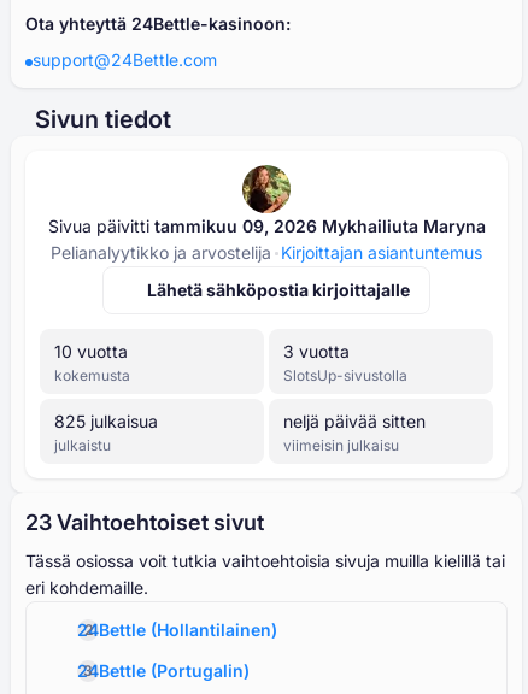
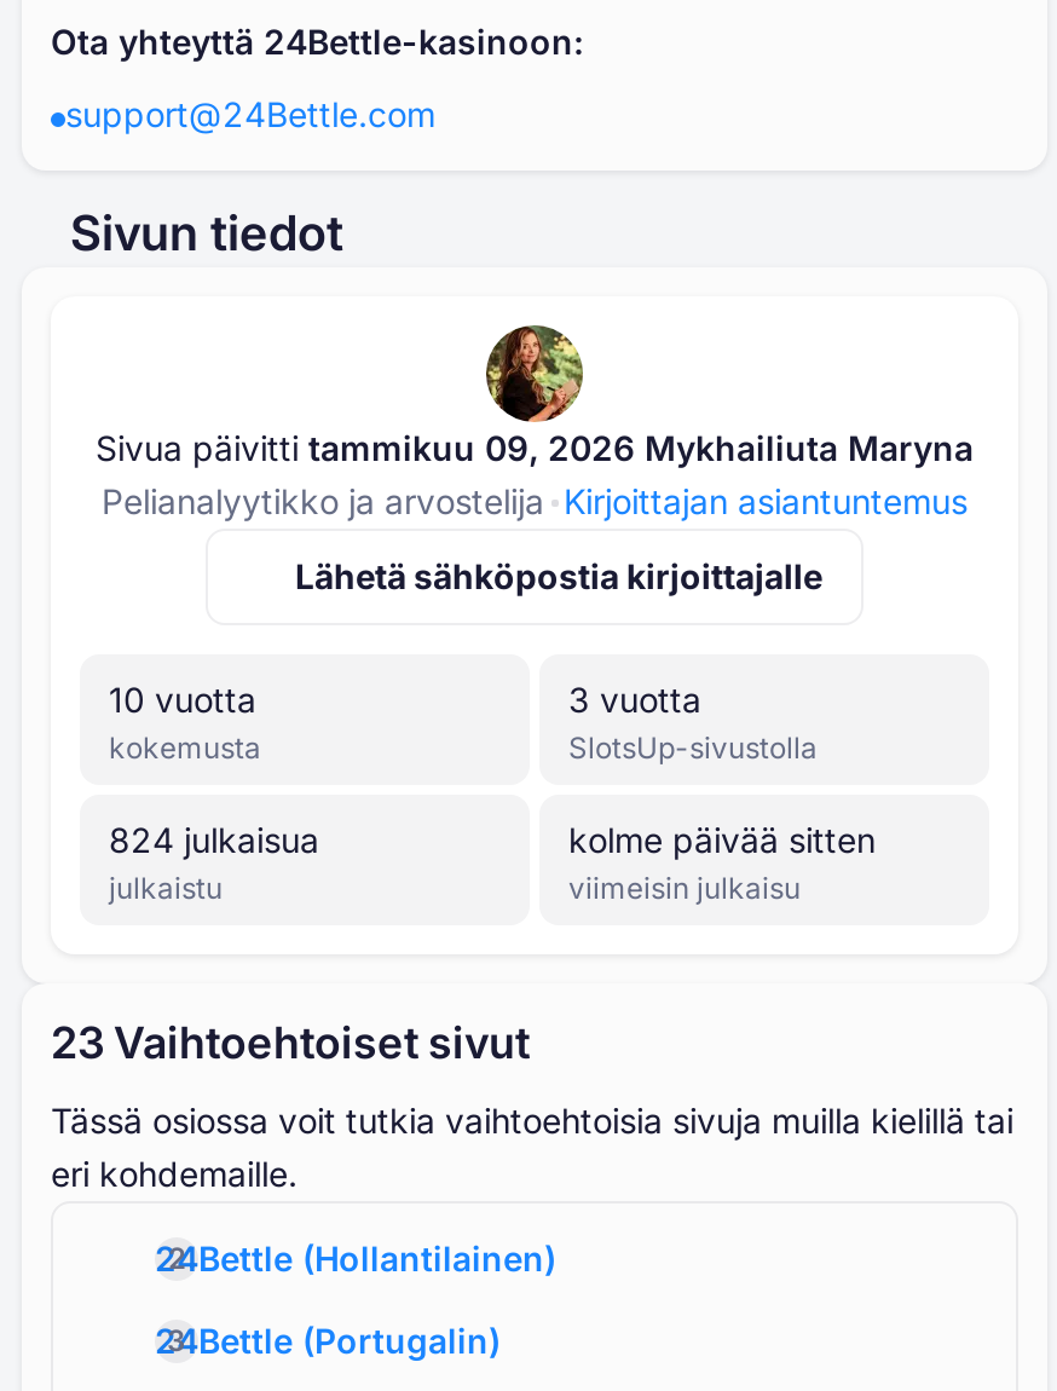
[54,411,158,431] 825 julkaisua -> [109,819,319,860] 824 julkaisua
[283,411,426,431] neljä päivää sitten -> [568,819,876,860] kolme päivää sitten

